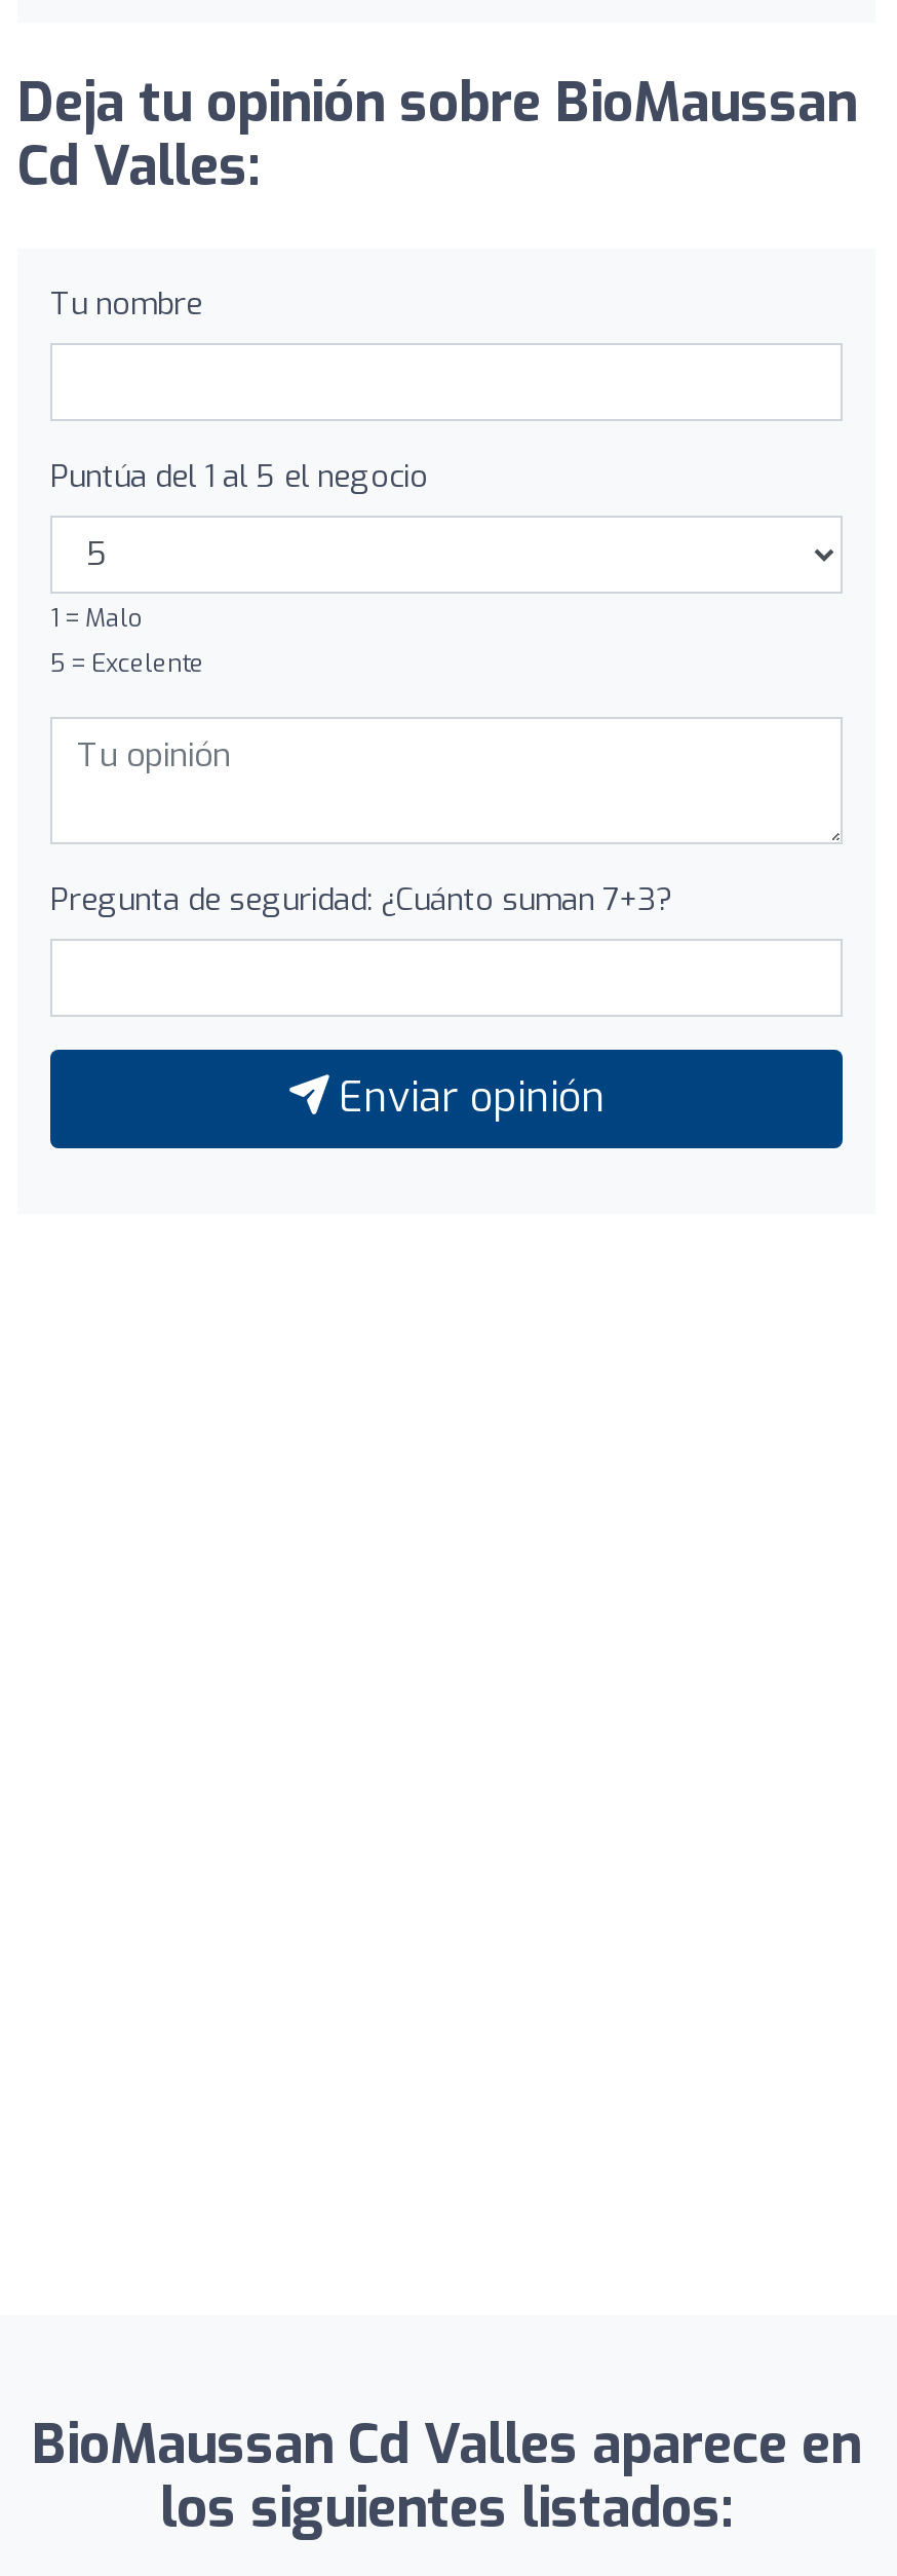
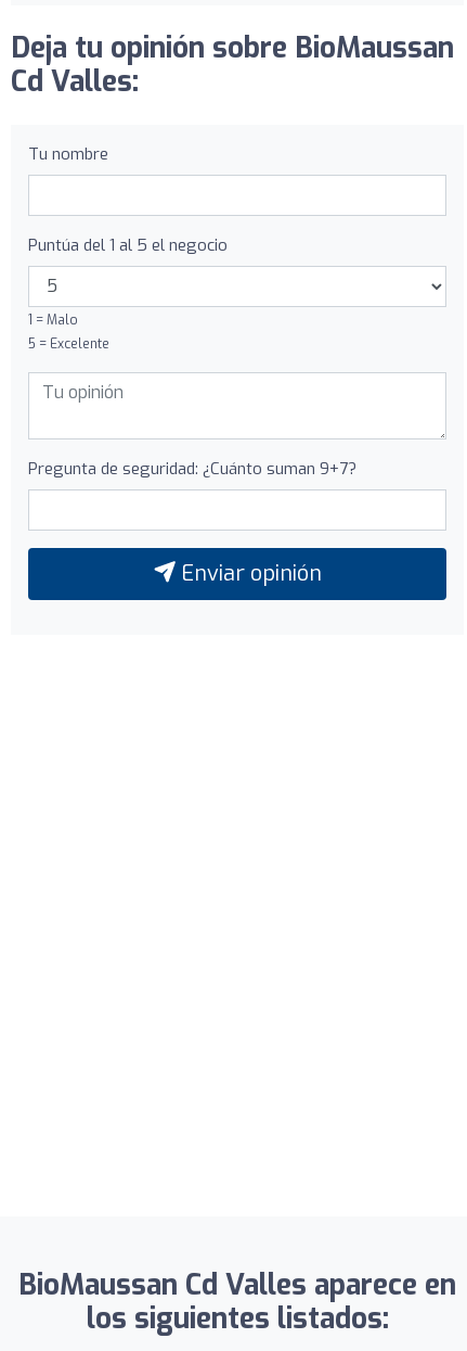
[50,879,672,920] Pregunta de seguridad: ¿Cuánto suman 7+3? -> [28,458,356,479] Pregunta de seguridad: ¿Cuánto suman 9+7?

